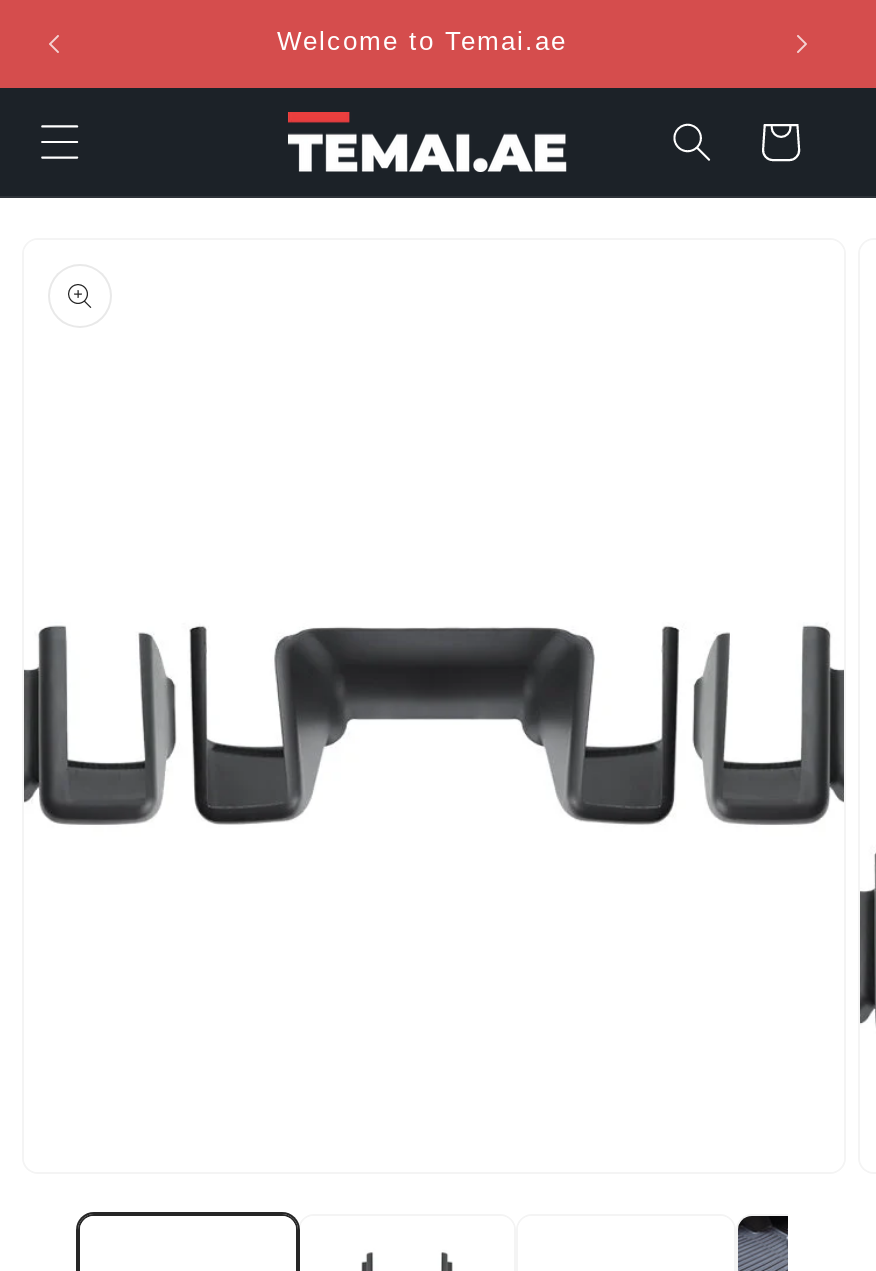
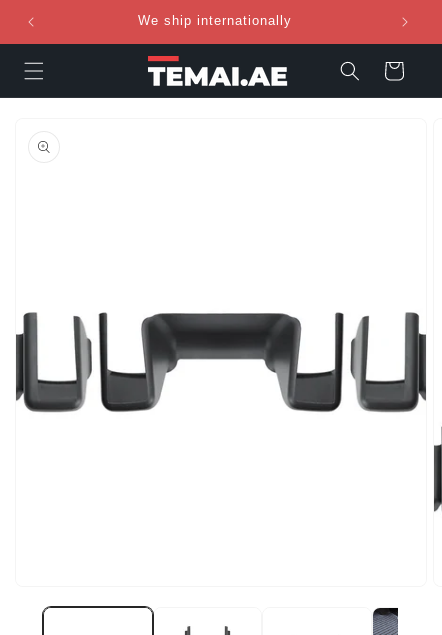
[277,26,567,56] Welcome to Temai.ae -> [138,13,292,28] We ship internationally

